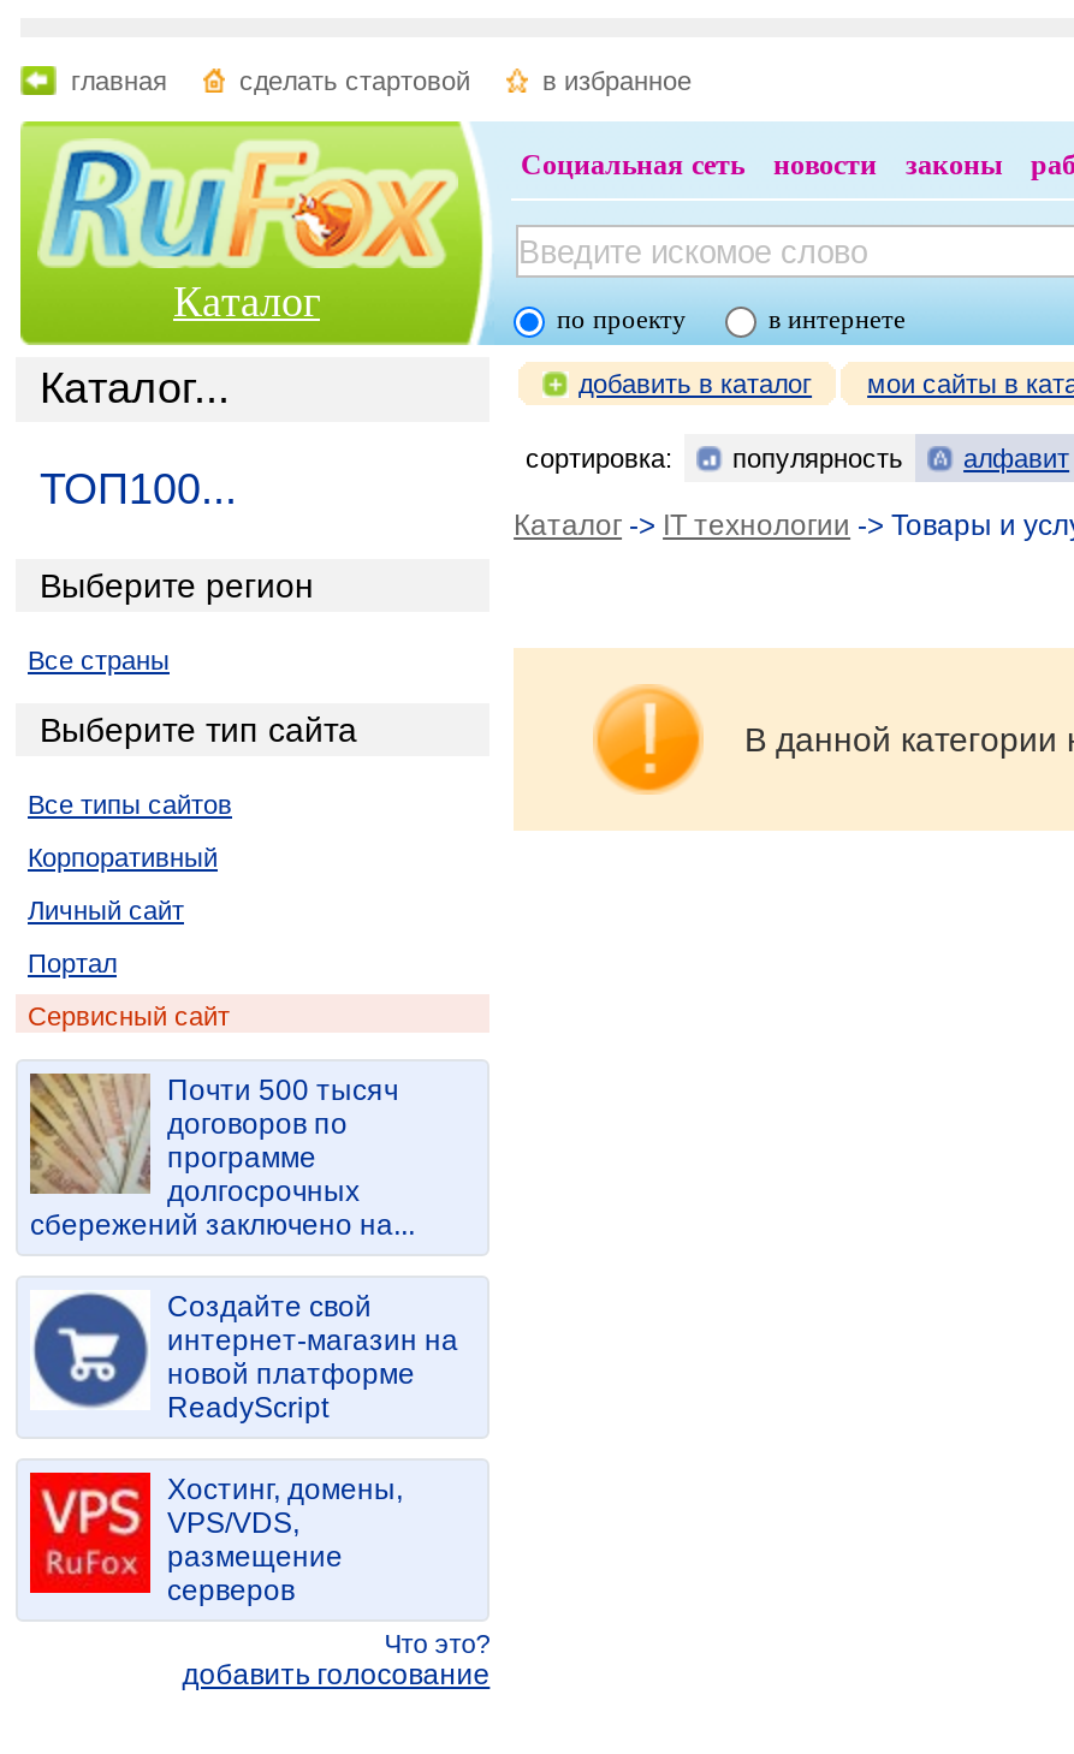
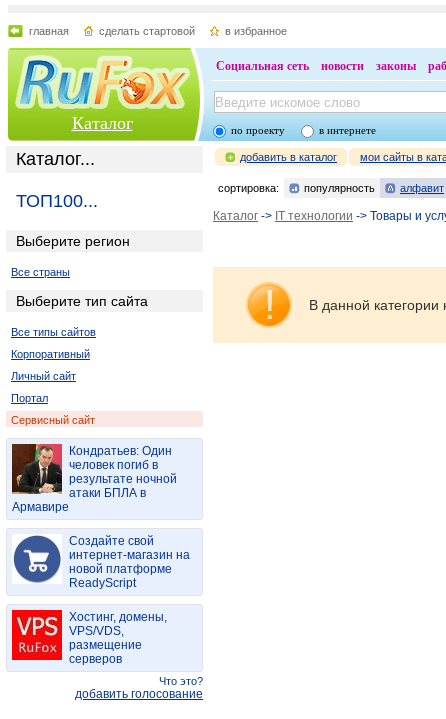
[28,1071,415,1242] [image] | Почти 500 тысяч | договоров по | программе | долгосрочных | сбережений заключено на... -> [11,443,177,514] [image] | Кондратьев: Один | человек погиб в | результате ночной | атаки БПЛА в | Армавире

